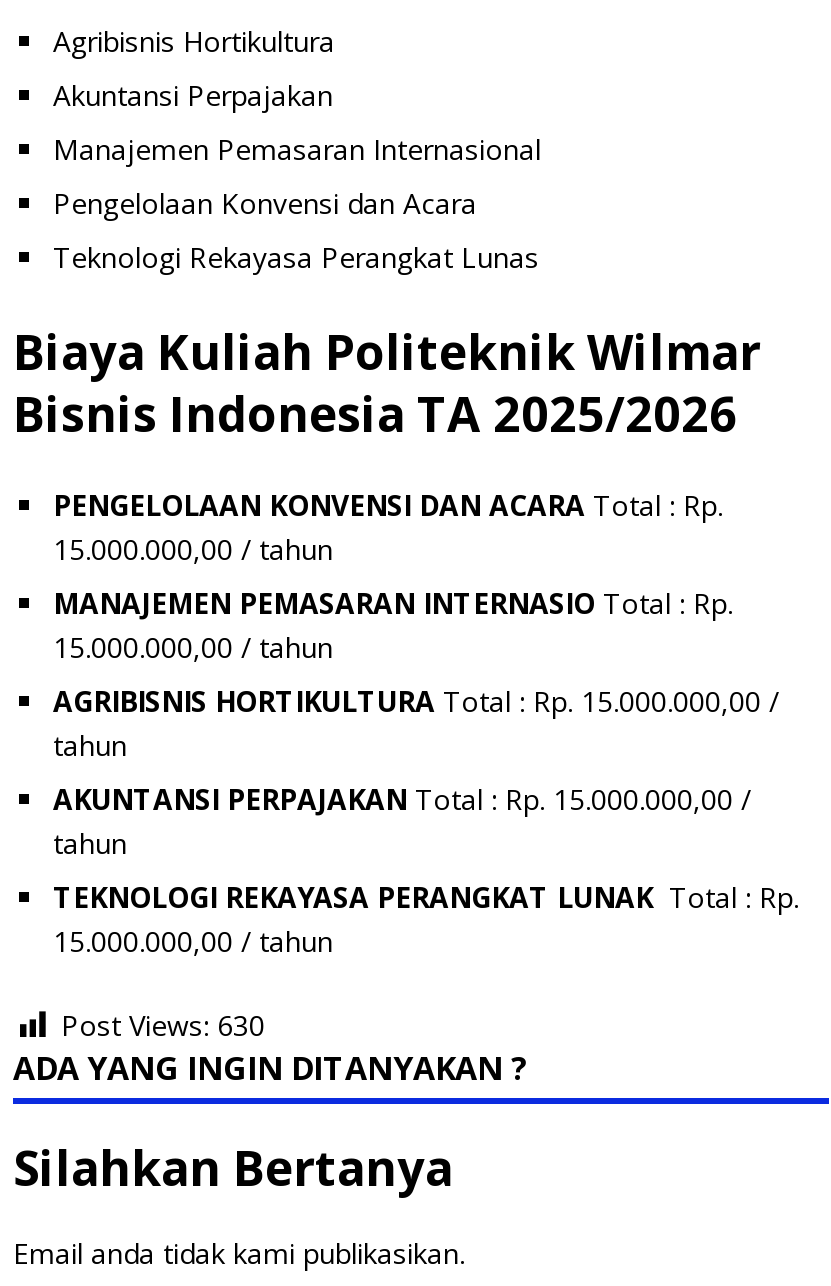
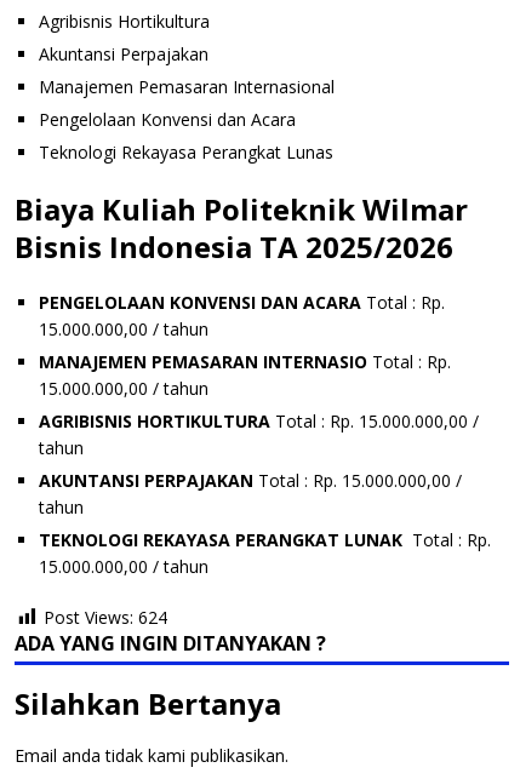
[61,1006,265,1044] Post Views: 630 -> [44,606,167,629] Post Views: 624

